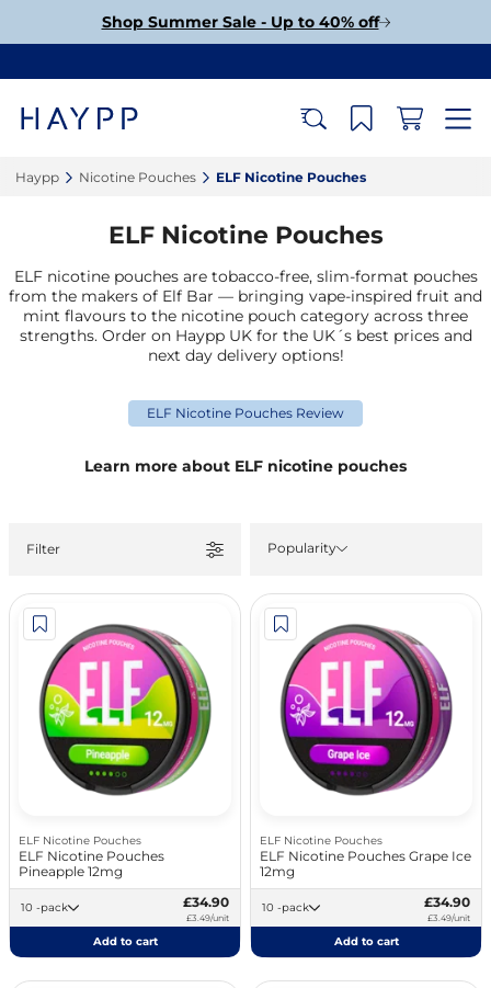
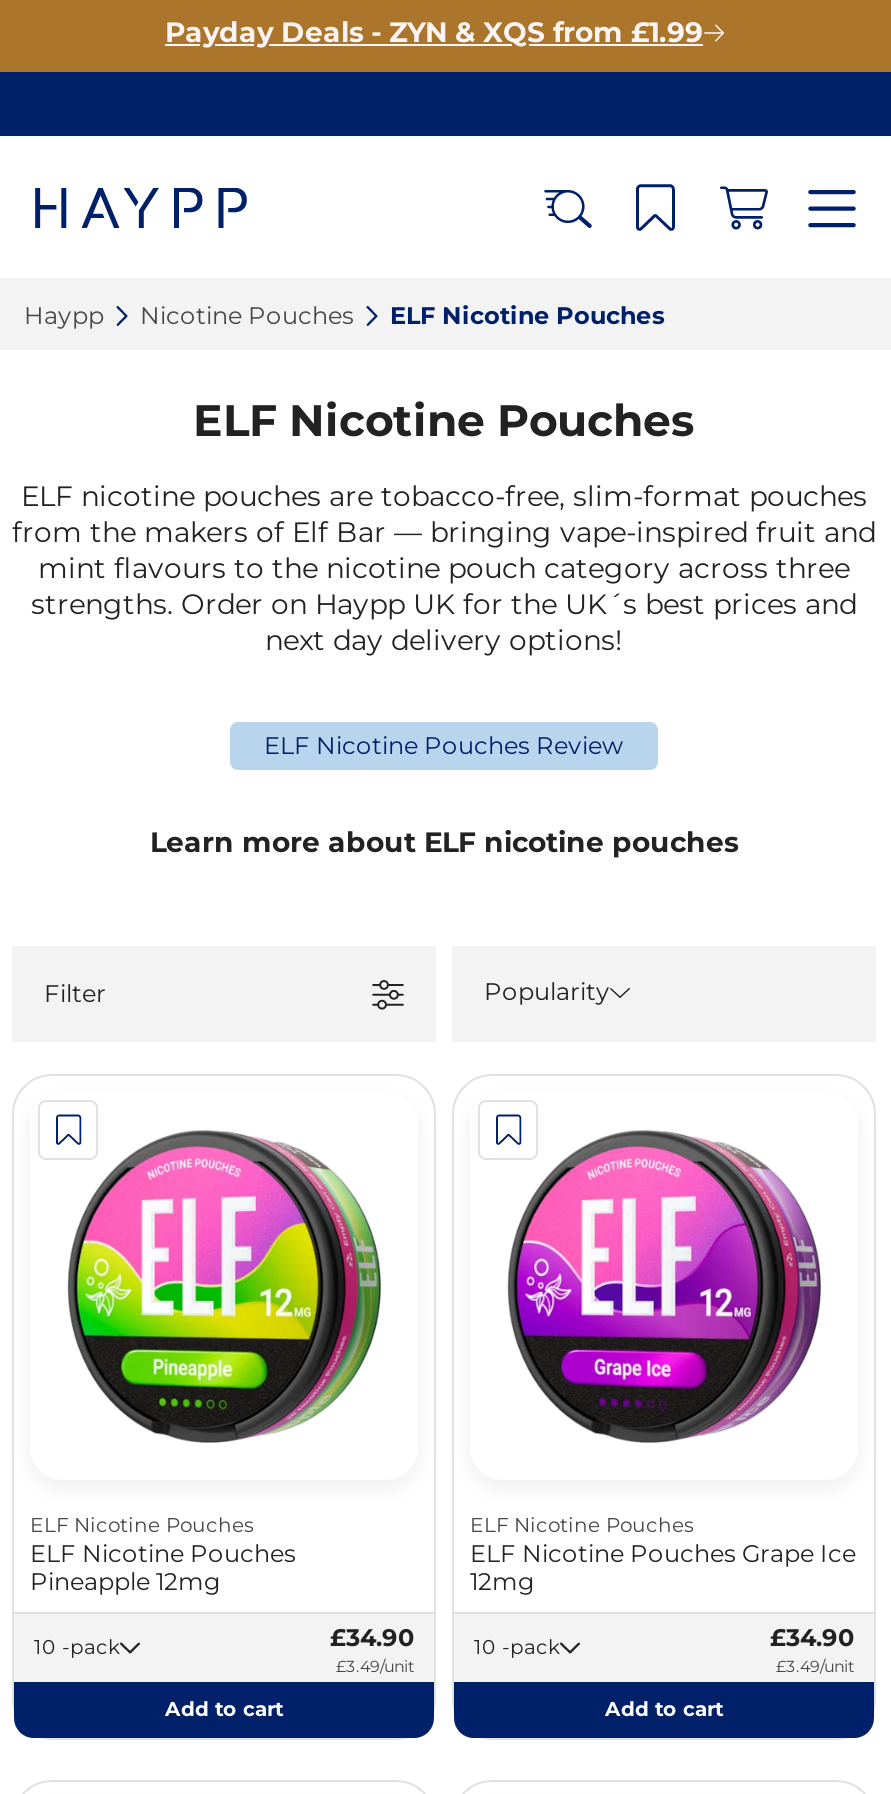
[101,12,379,32] Shop Summer Sale - Up to 40% off -> [165,14,703,50] Payday Deals - ZYN & XQS from £1.99

